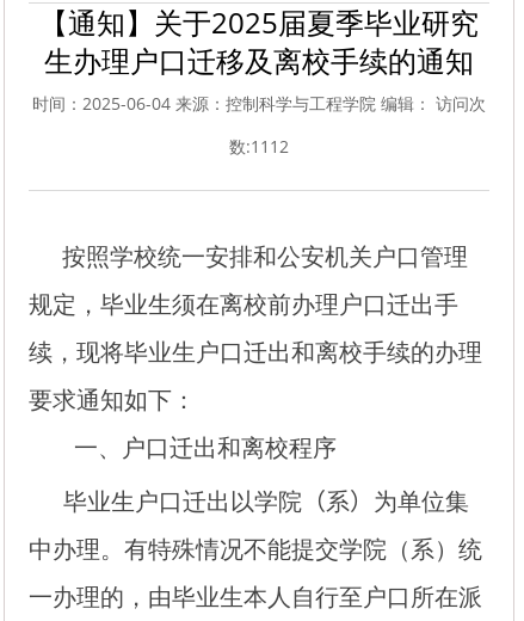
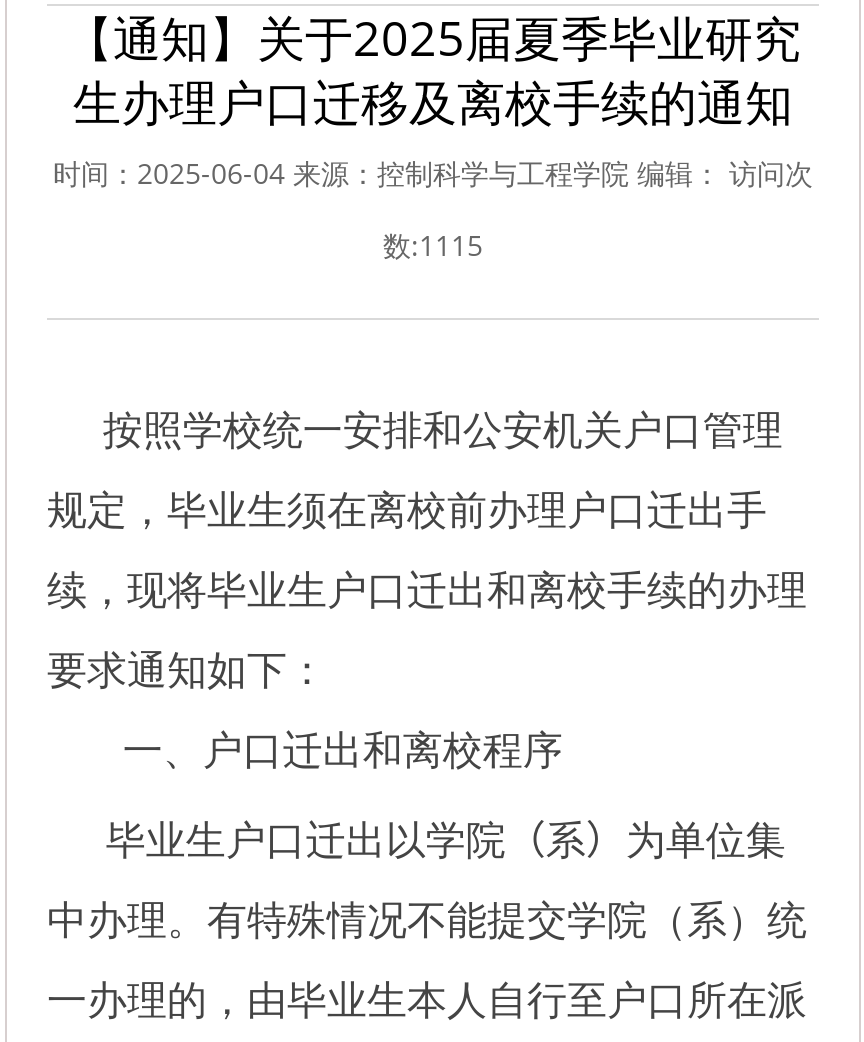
[229,135,289,158] 数:1112 -> [383,226,483,264] 数:1115

